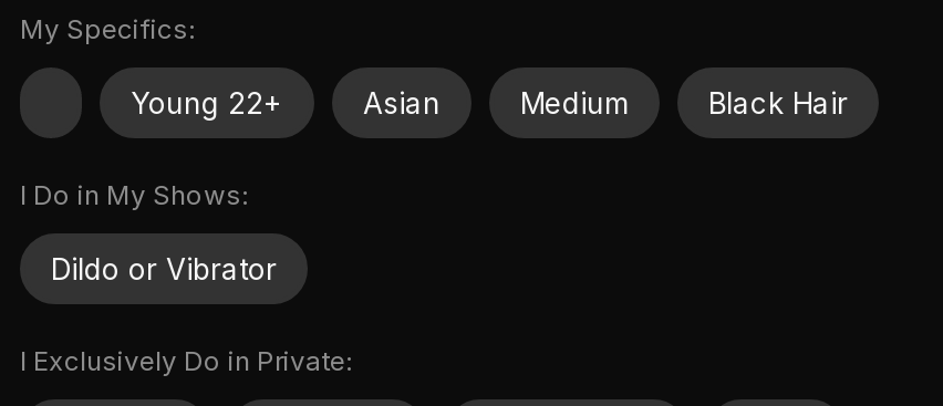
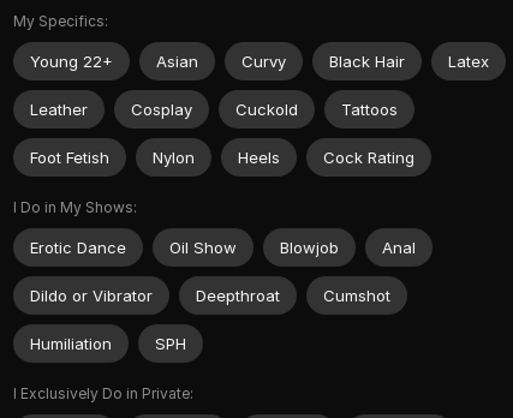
[520,84,629,119] Medium -> [241,51,286,70] Curvy
none -> [30,51,489,166] Latex | Leather | Cosplay | Cuckold | Tattoos | Foot Fetish | Nylon | Heels | Cock Rating
none -> [30,237,416,256] Erotic Dance | Oil Show | Blowjob | Anal
none -> [30,285,390,353] Deepthroat | Cumshot | Humiliation | SPH

